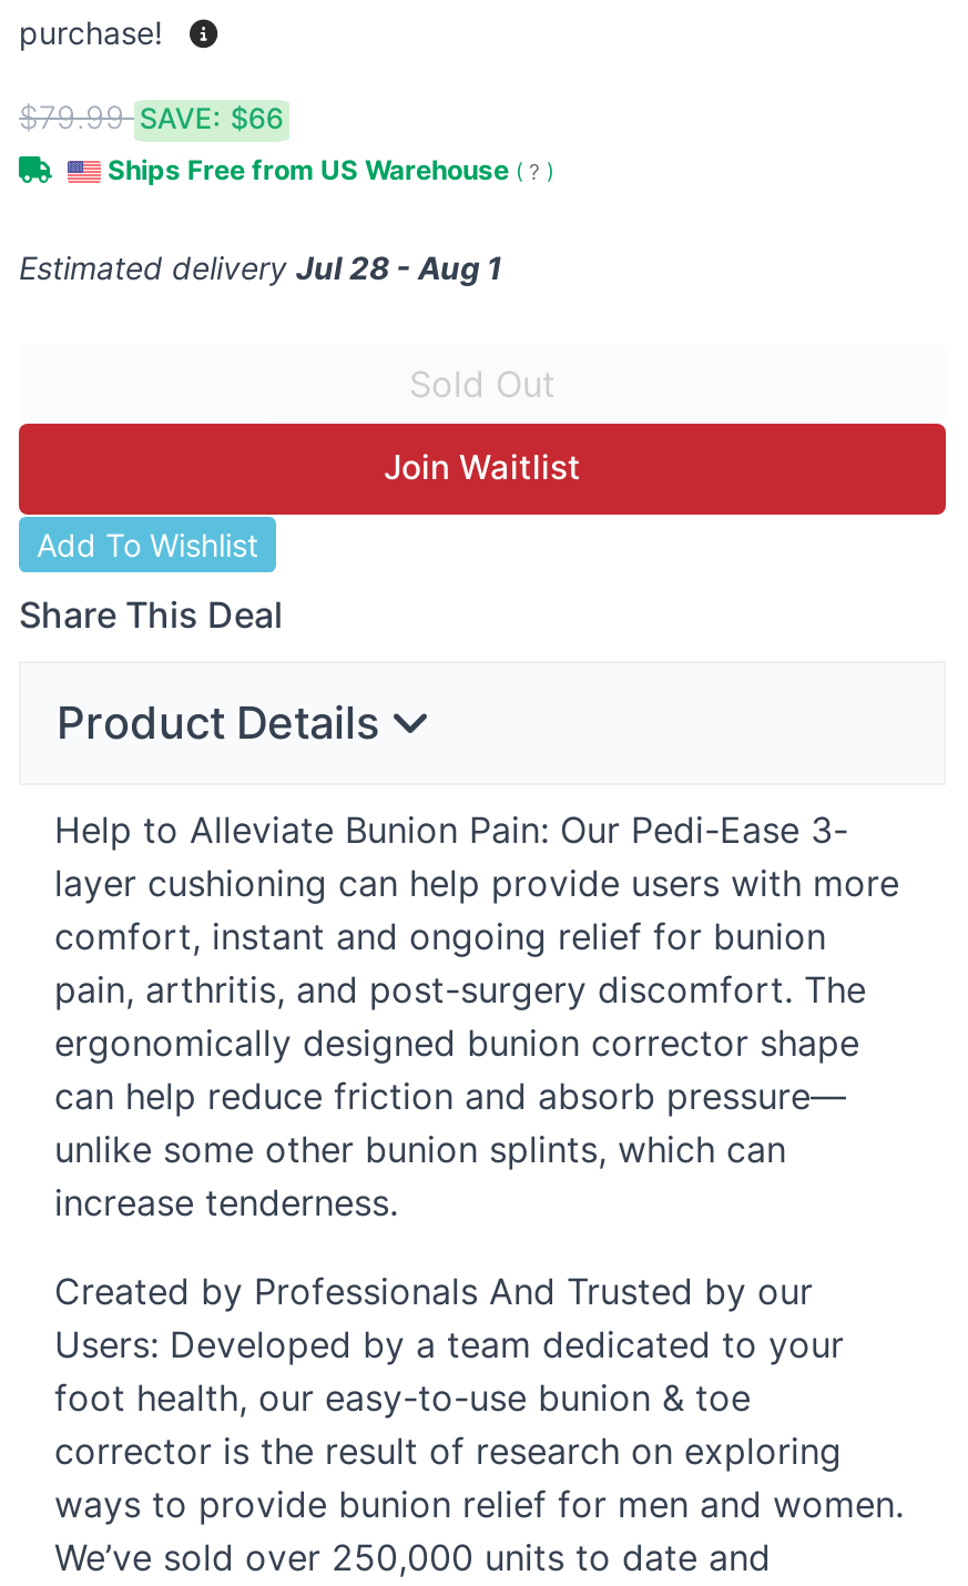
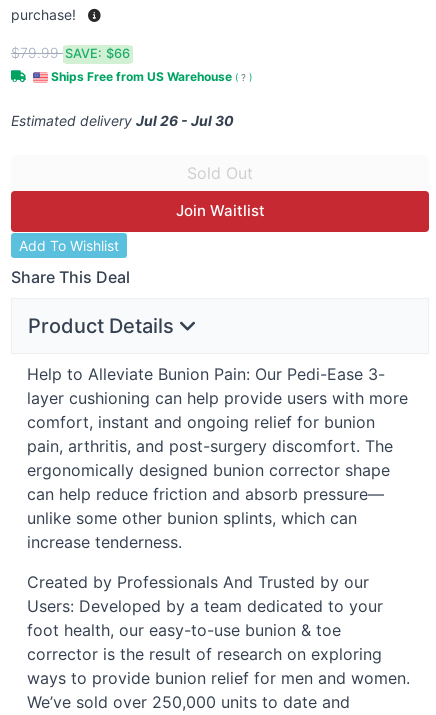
[19,248,502,285] Estimated delivery Jul 28 - Aug 1 -> [11,112,234,129] Estimated delivery Jul 26 - Jul 30

